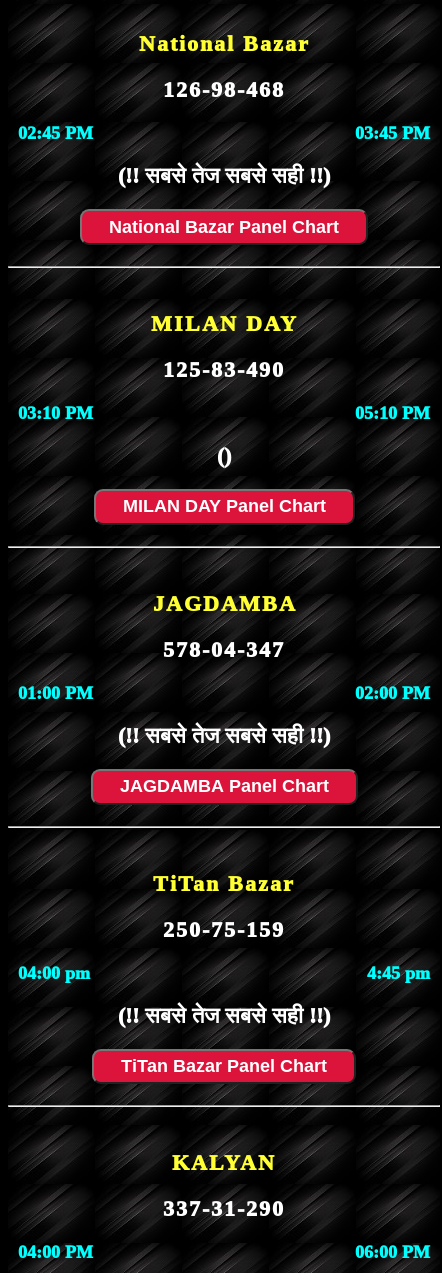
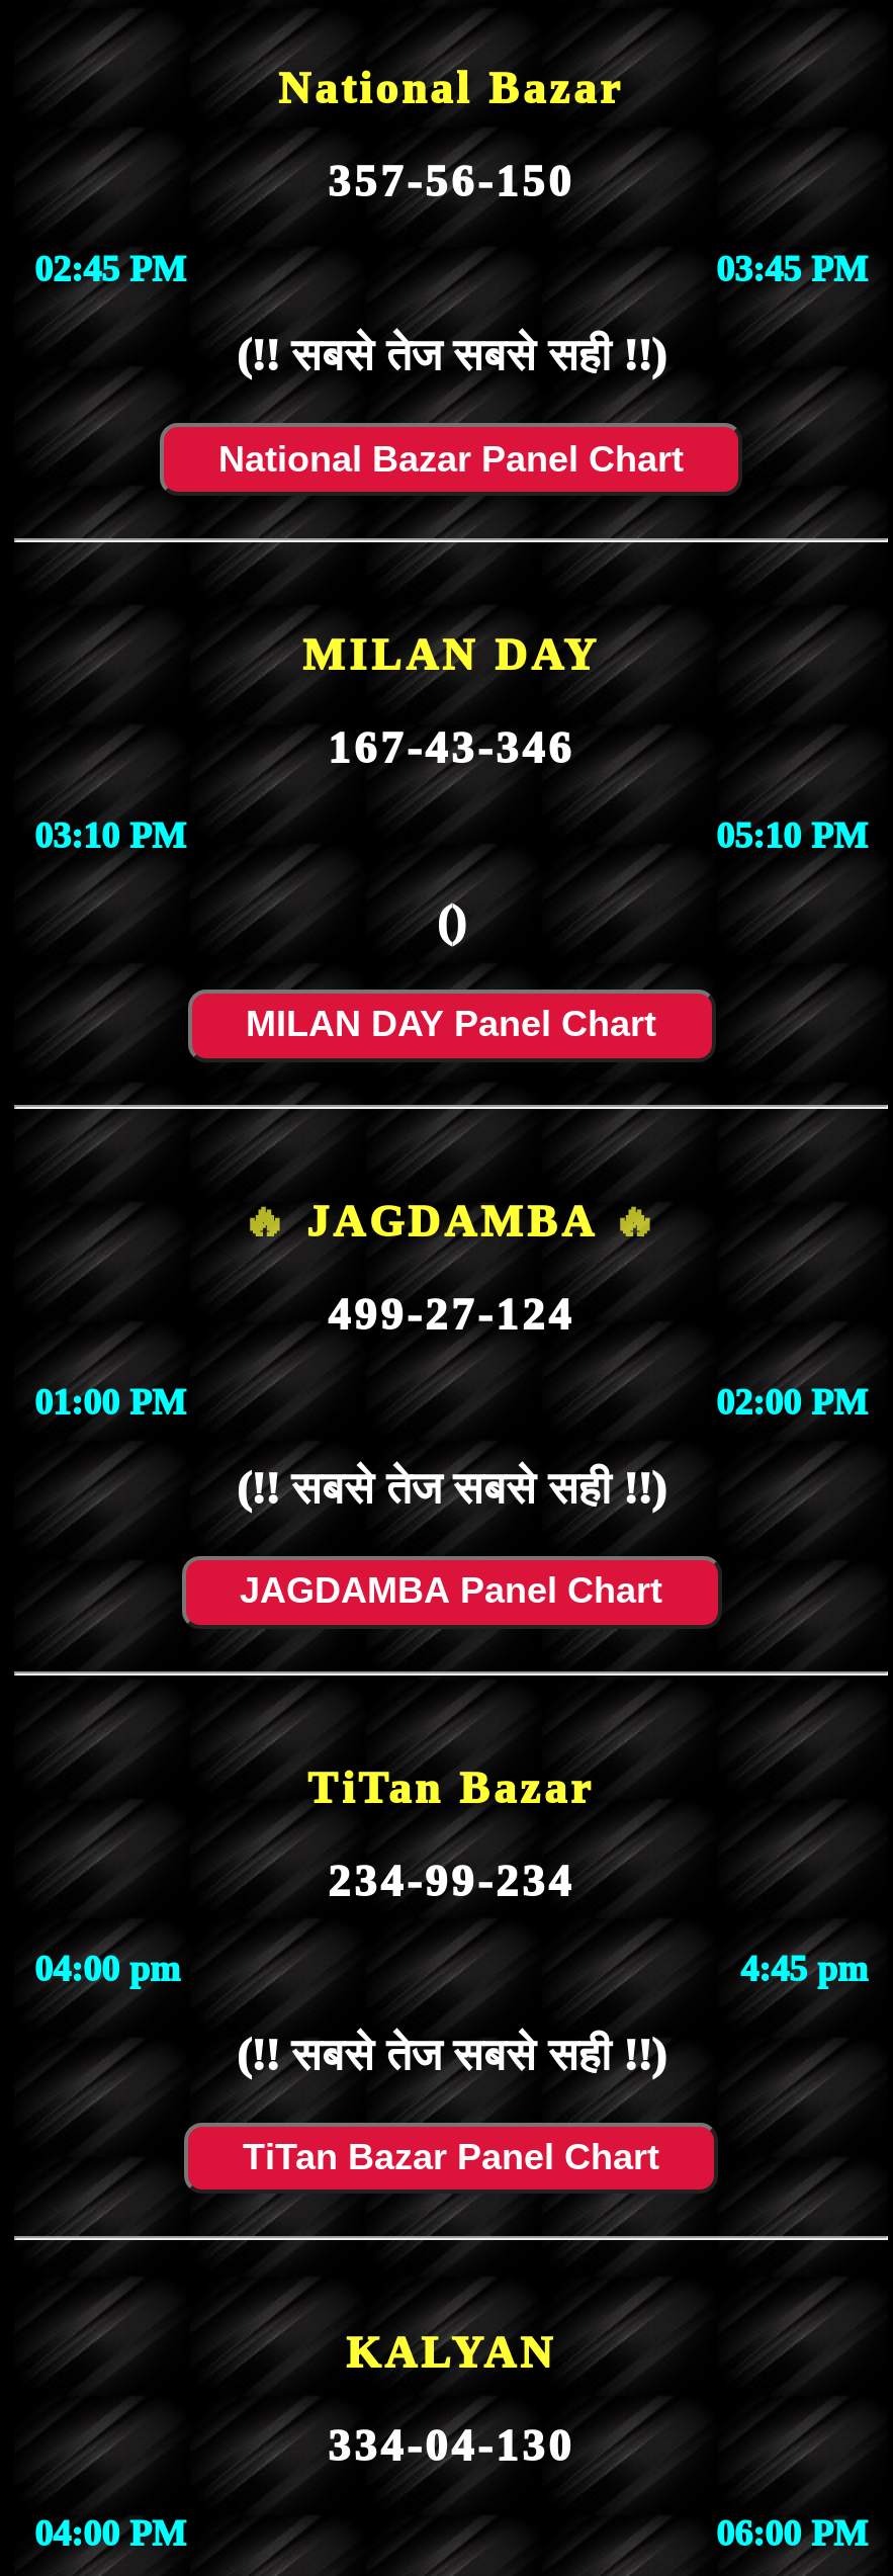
[163,77,285,102] 126-98-468 -> [328,156,574,207] 357-56-150
[163,357,285,382] 125-83-490 -> [328,723,574,773] 167-43-346
[163,637,285,662] 578-04-347 -> [328,1289,574,1339] 499-27-124
[163,917,285,942] 250-75-159 -> [328,1855,574,1905] 234-99-234
[163,1196,285,1221] 337-31-290 -> [328,2421,574,2472] 334-04-130

